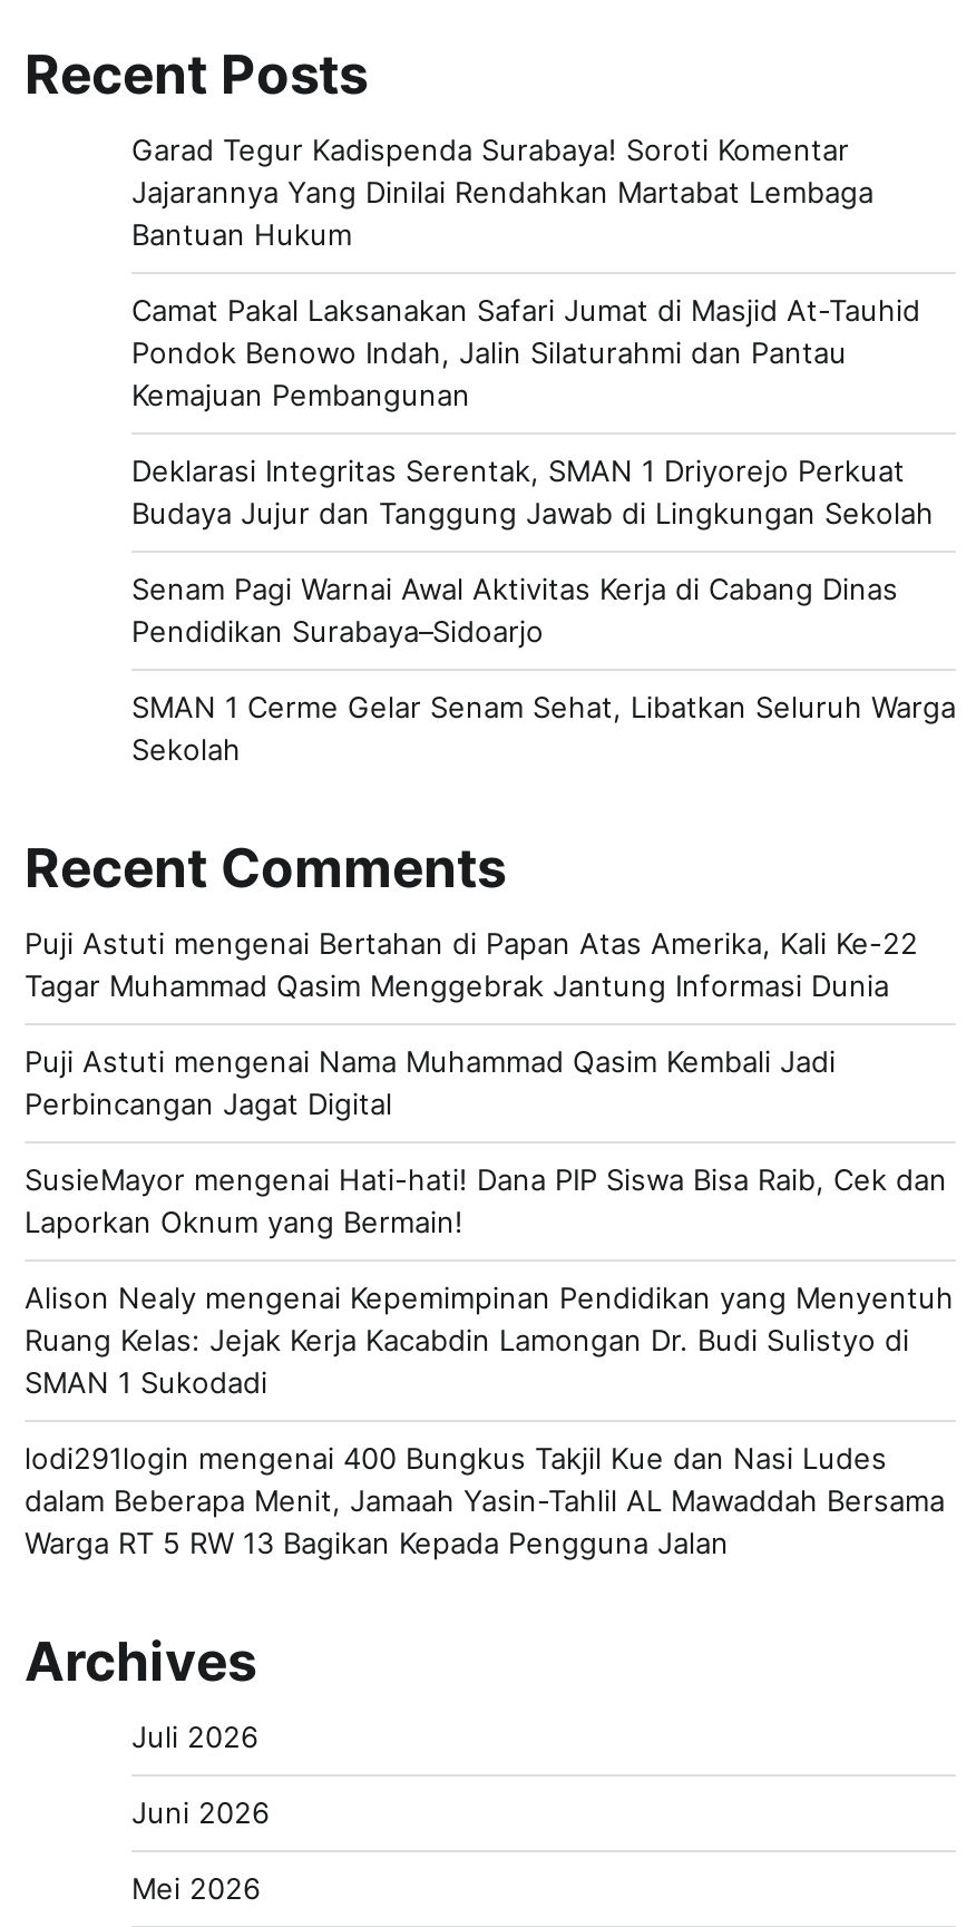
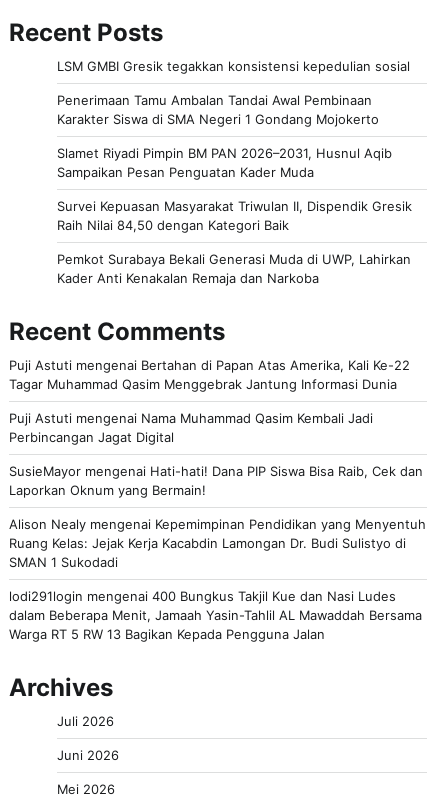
[131,132,873,252] Garad Tegur Kadispenda Surabaya! Soroti Komentar | Jajarannya Yang Dinilai Rendahkan Martabat Lembaga | Bantuan Hukum -> [57,58,410,74] LSM GMBI Gresik tegakkan konsistensi kepedulian sosial
[131,292,920,413] Camat Pakal Laksanakan Safari Jumat di Masjid At-Tauhid | Pondok Benowo Indah, Jalin Silaturahmi dan Pantau | Kemajuan Pembangunan -> [57,92,379,127] Penerimaan Tamu Ambalan Tandai Awal Pembinaan | Karakter Siswa di SMA Negeri 1 Gondang Mojokerto
[131,453,934,531] Deklarasi Integritas Serentak, SMAN 1 Driyorejo Perkuat | Budaya Jujur dan Tanggung Jawab di Lingkungan Sekolah -> [57,145,392,180] Slamet Riyadi Pimpin BM PAN 2026–2031, Husnul Aqib | Sampaikan Pesan Penguatan Kader Muda
[131,571,898,649] Senam Pagi Warnai Awal Aktivitas Kerja di Cabang Dinas | Pendidikan Surabaya–Sidoarjo -> [57,198,412,233] Survei Kepuasan Masyarakat Triwulan II, Dispendik Gresik | Raih Nilai 84,50 dengan Kategori Baik
[131,689,956,767] SMAN 1 Cerme Gelar Senam Sehat, Libatkan Seluruh Warga | Sekolah -> [57,251,411,286] Pemkot Surabaya Bekali Generasi Muda di UWP, Lahirkan | Kader Anti Kenakalan Remaja dan Narkoba

